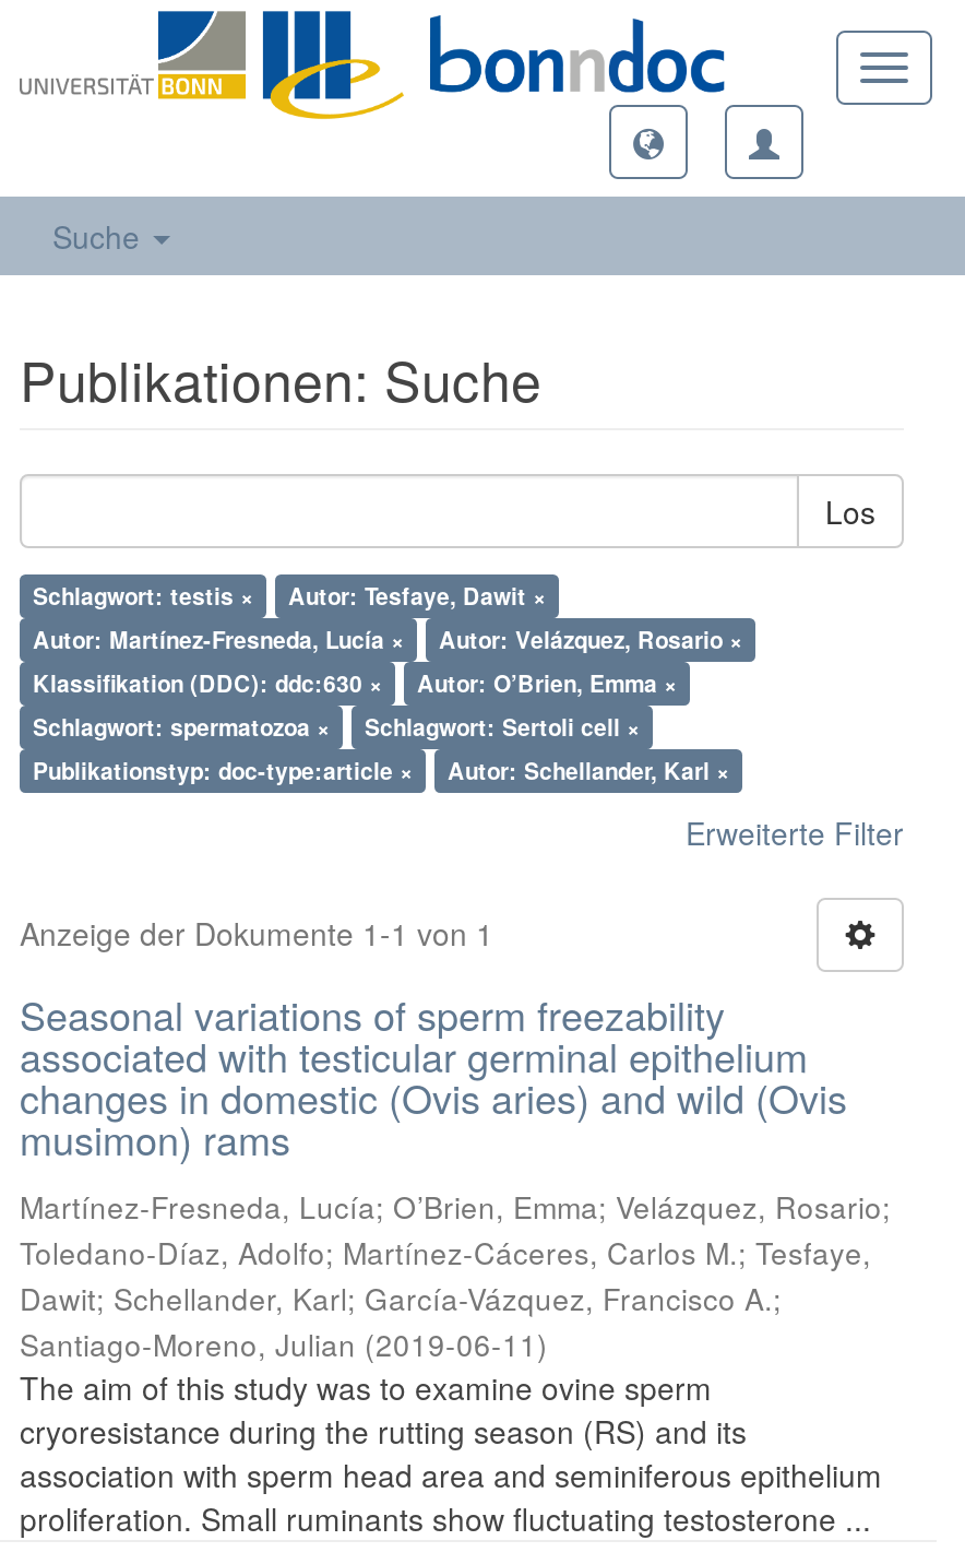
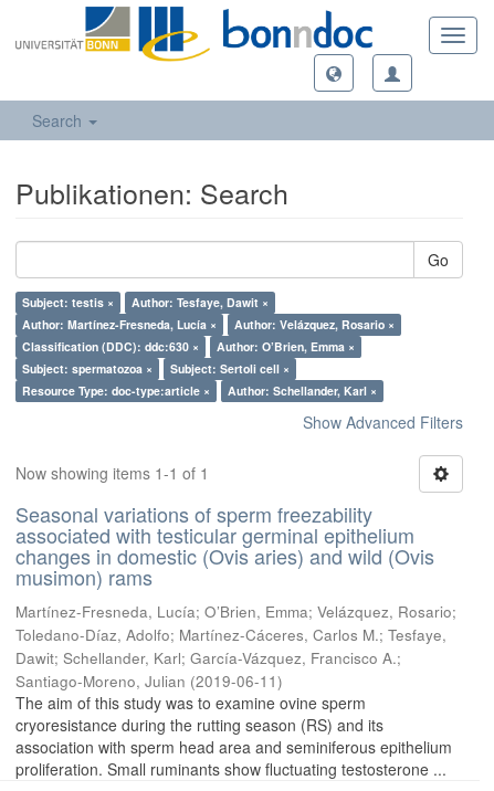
[52,214,148,258] Suche -> [32,109,86,131] Search
[20,339,541,417] Publikationen: Suche -> [15,172,288,212] Publikationen: Search
[825,489,875,533] Los -> [428,249,449,271] Go
[33,579,742,786] Schlagwort: testis × | Autor: Tesfaye, Dawit × | Autor: Martínez-Fresneda, Lucía × | Autor: Velázquez, Rosario × | Klassifikation (DDC): ddc:630 × | Autor: O’Brien, Emma × | Schlagwort: spermatozoa × | Schlagwort: Sertoli cell × | Publikationstyp: doc-type:article × | Autor: Schellander, Karl × -> [22,294,395,399] Subject: testis × | Author: Tesfaye, Dawit × | Author: Martínez-Fresneda, Lucía × | Author: Velázquez, Rosario × | Classification (DDC): ddc:630 × | Author: O’Brien, Emma × | Subject: spermatozoa × | Subject: Sertoli cell × | Resource Type: doc-type:article × | Author: Schellander, Karl ×
[686,810,904,854] Erweiterte Filter -> [303,411,463,433] Show Advanced Filters
[20,911,493,955] Anzeige der Dokumente 1-1 von 1 -> [15,462,209,484] Now showing items 1-1 of 1

